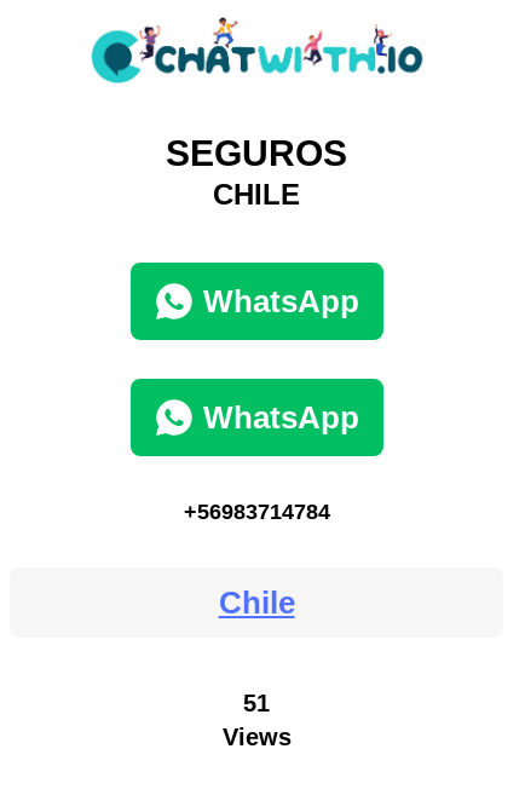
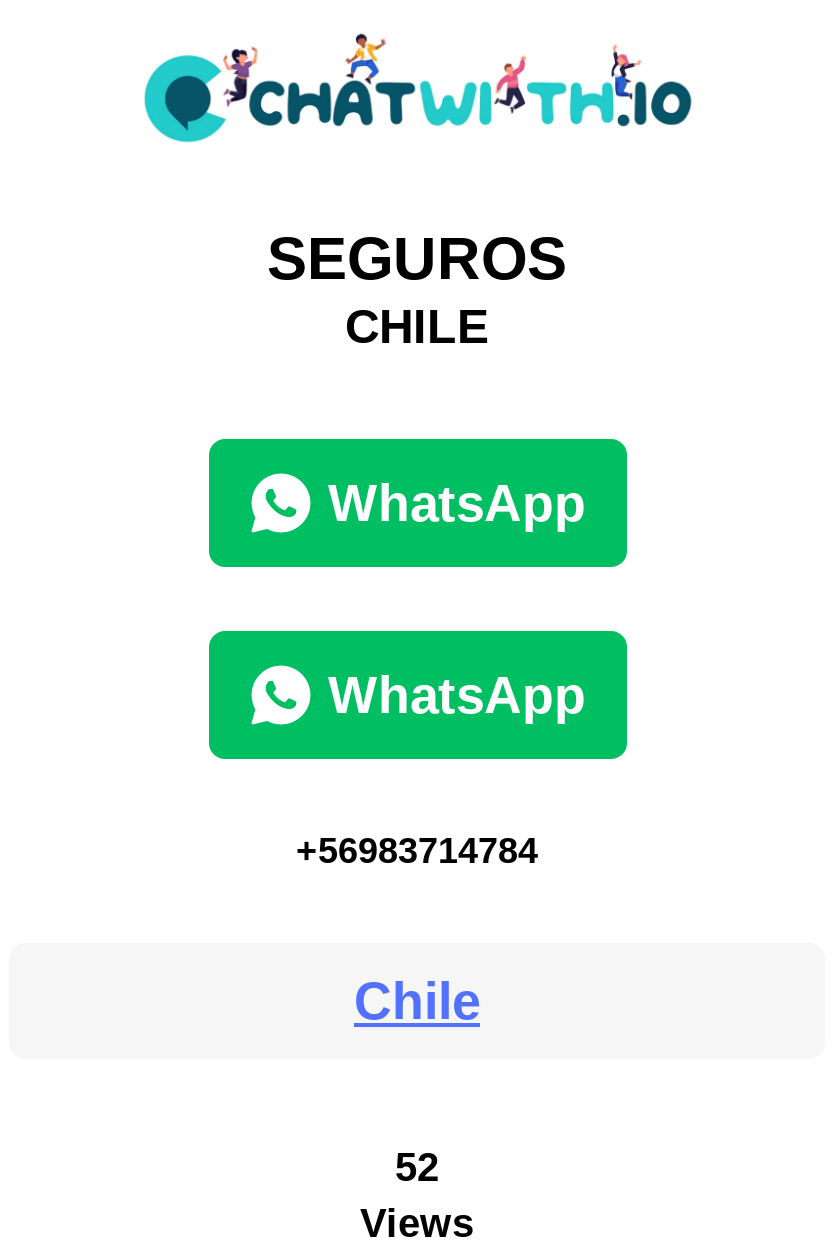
[243,689,270,716] 51 -> [395,1145,439,1189] 52

